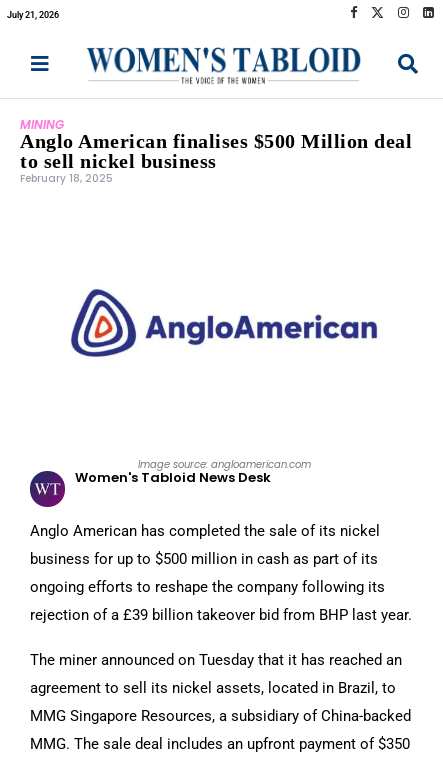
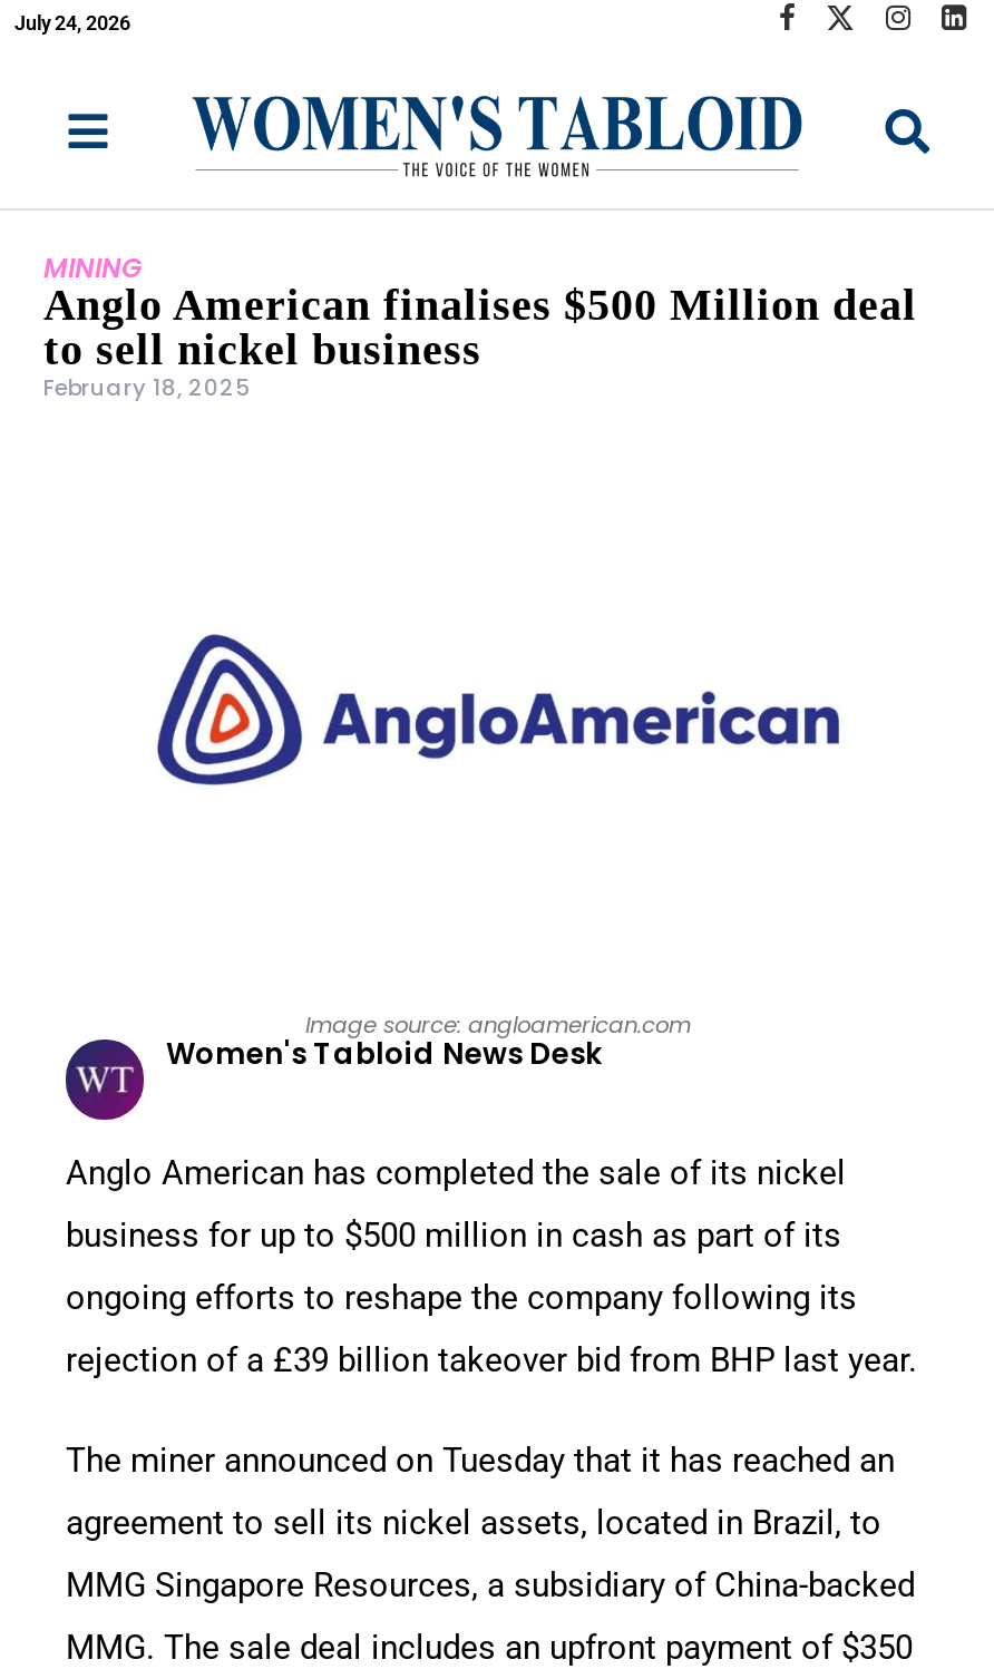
[7,9,59,19] July 21, 2026 -> [14,11,130,33] July 24, 2026

